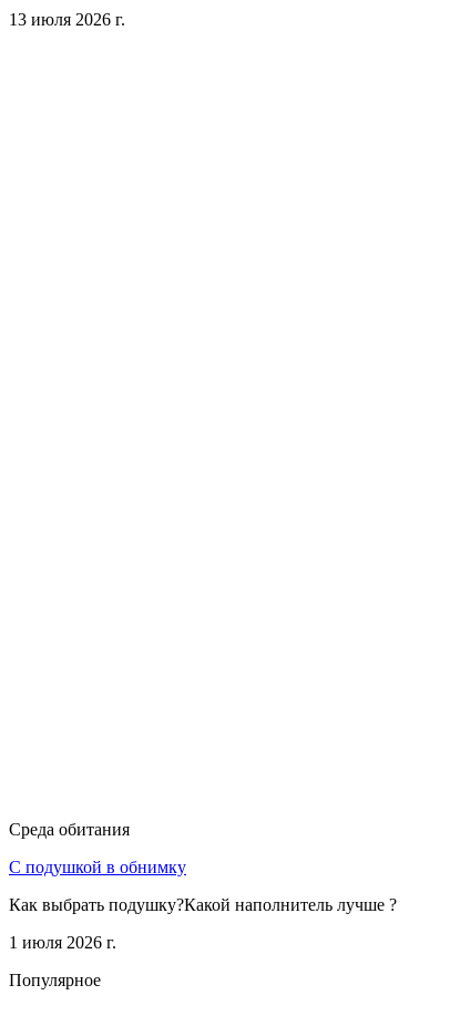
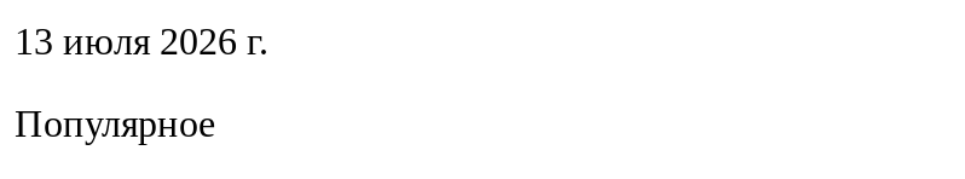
[9,820,397,952] Среда обитания | С подушкой в обнимку | Как выбрать подушку?Какой наполнитель лучше ? | 1 июля 2026 г. -> none

